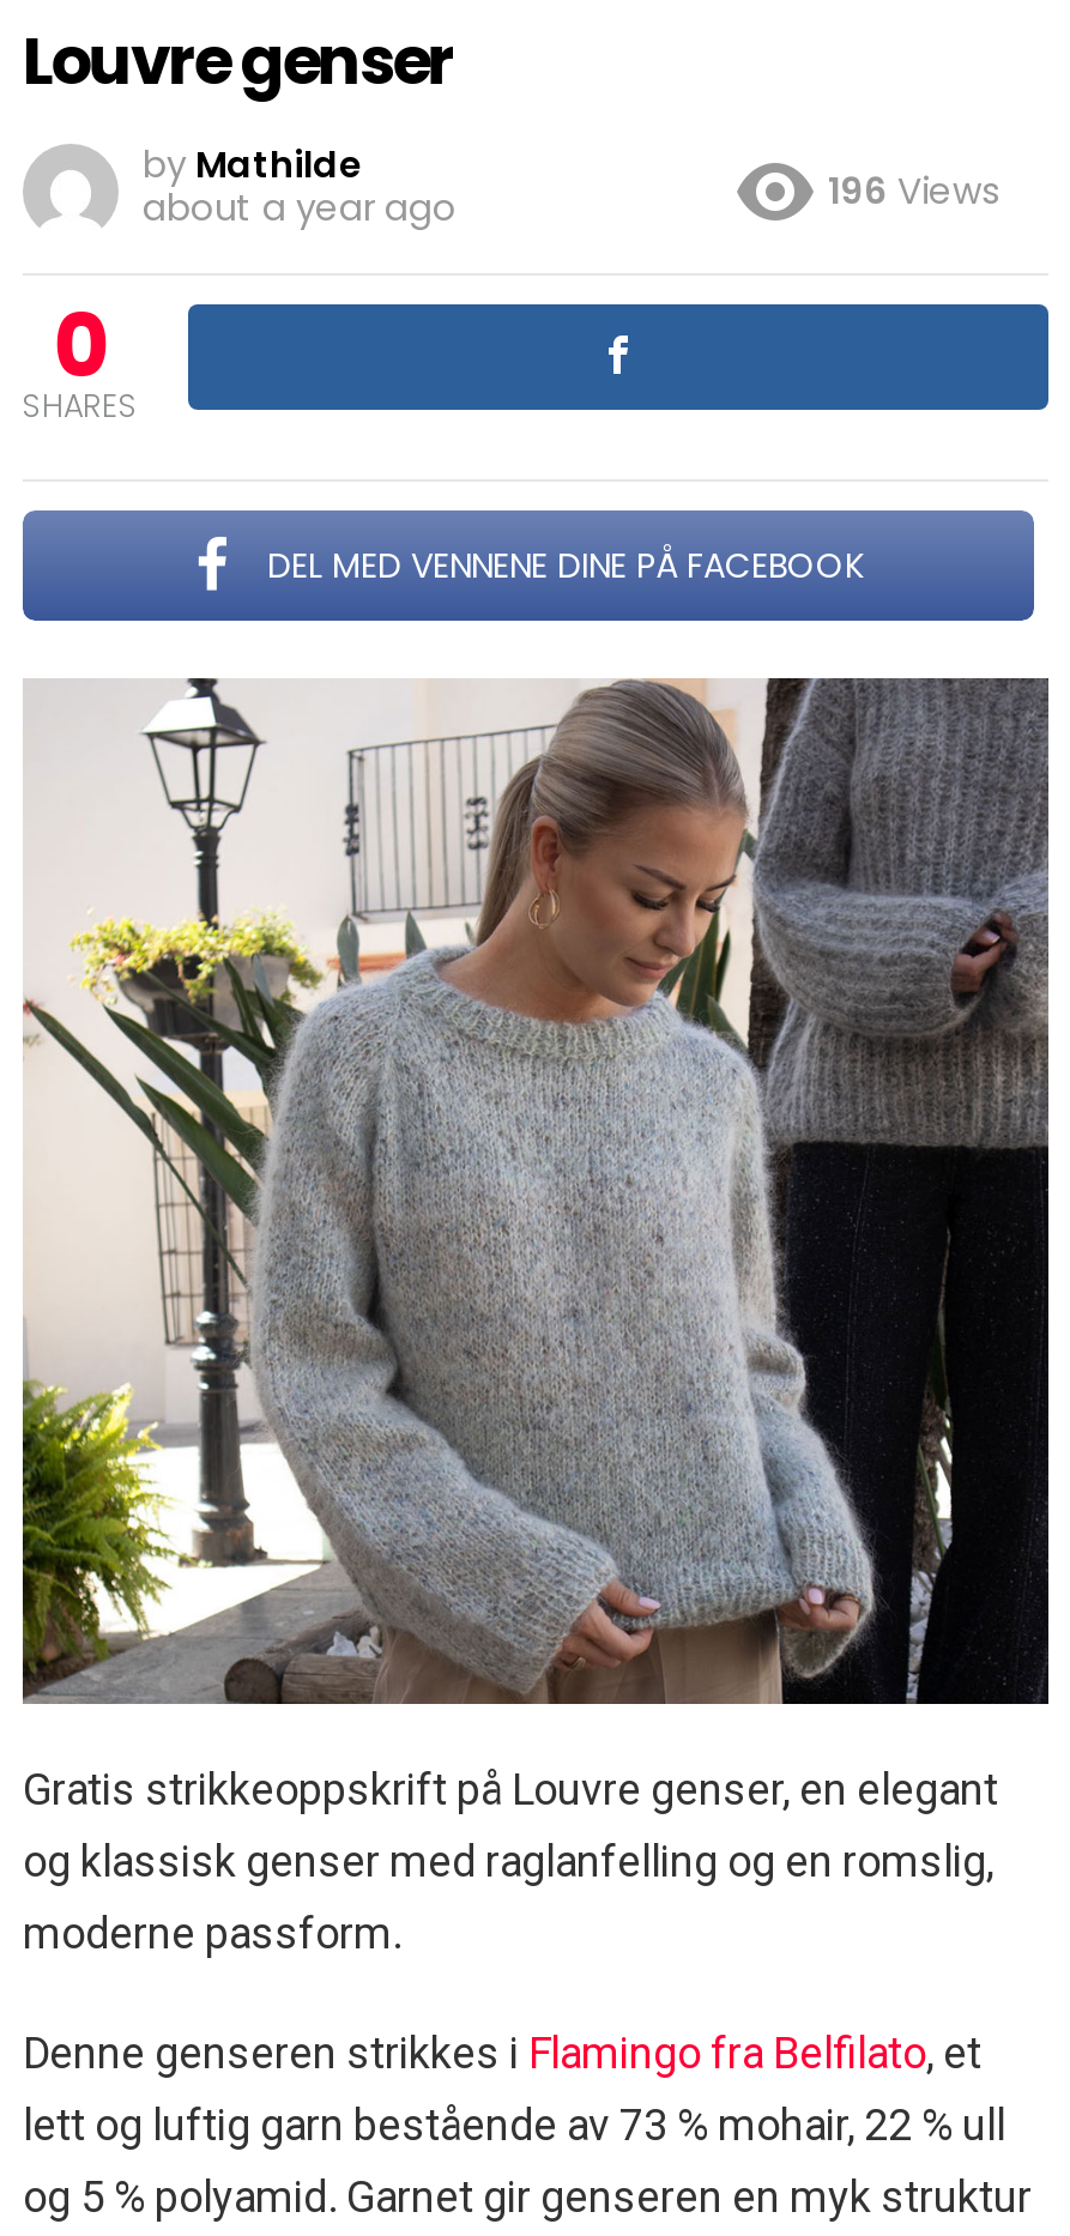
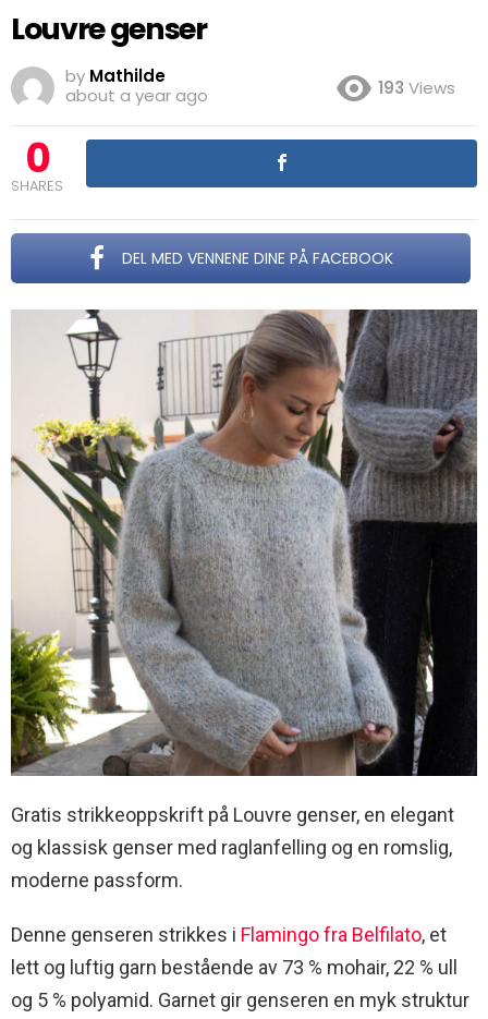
[828,166,1001,217] 196 Views -> [378,77,455,100] 193 Views

